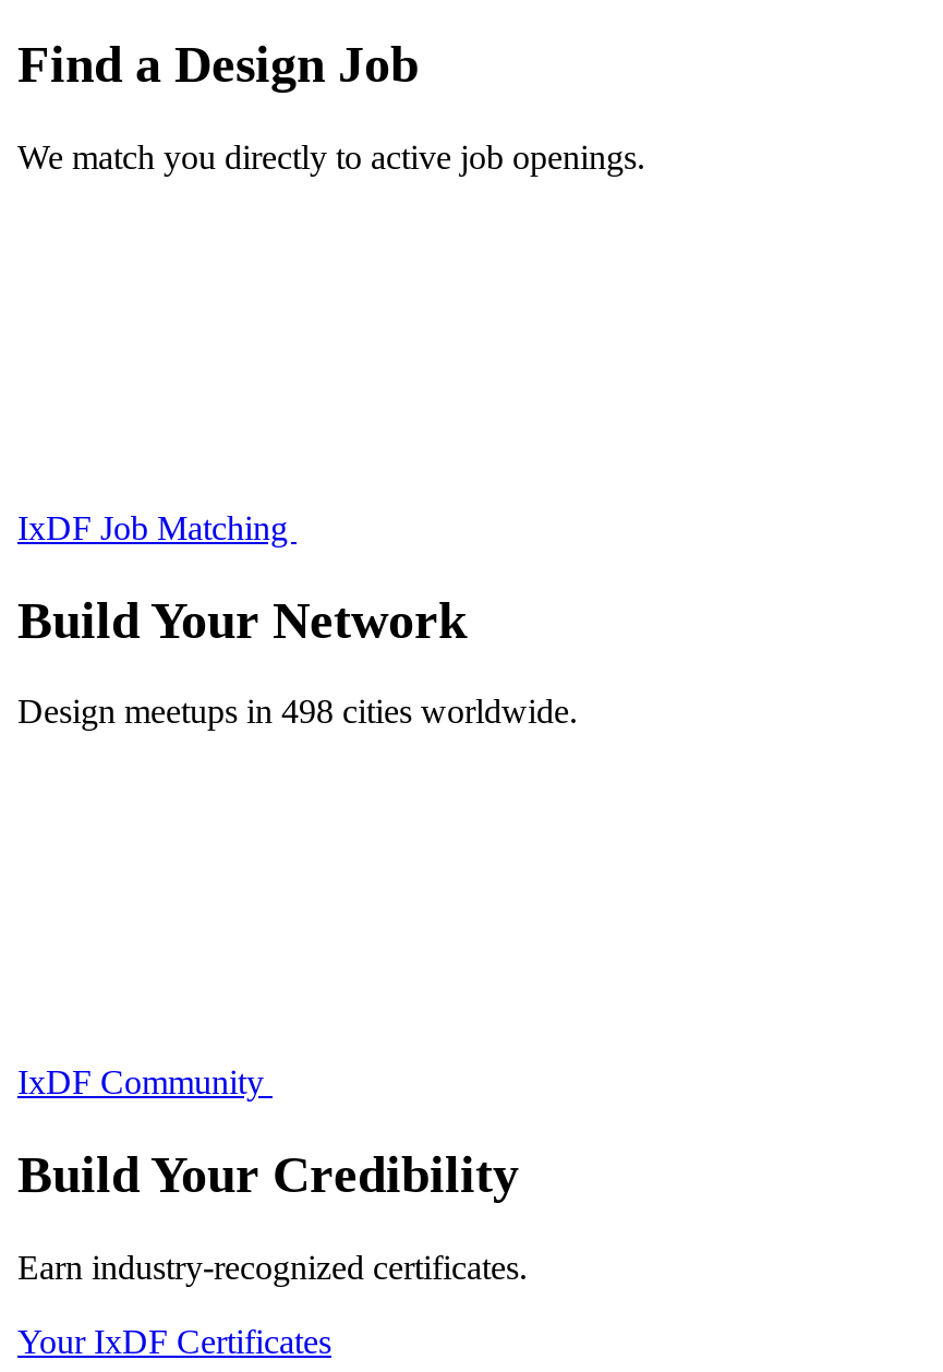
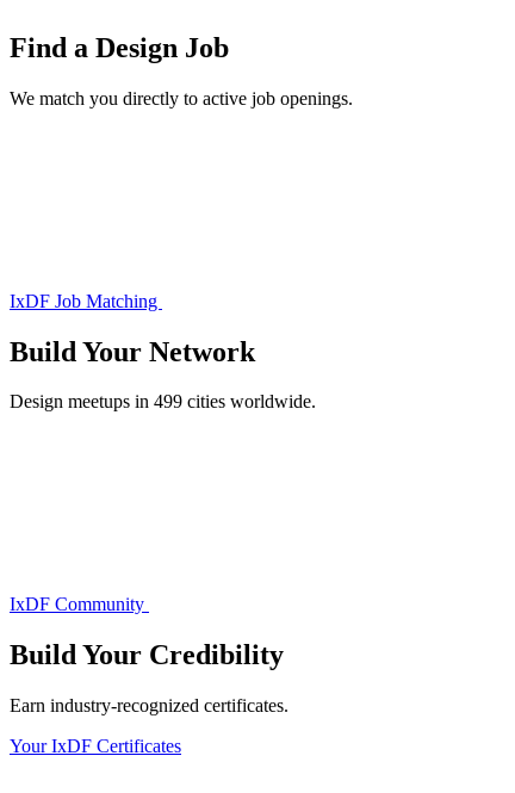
[17,693,578,730] Design meetups in 498 cities worldwide. -> [10,392,316,412] Design meetups in 499 cities worldwide.

